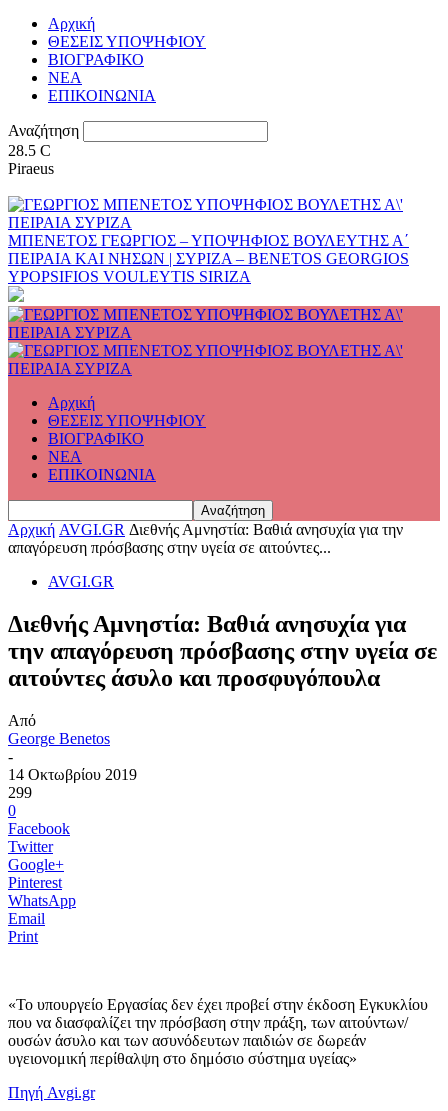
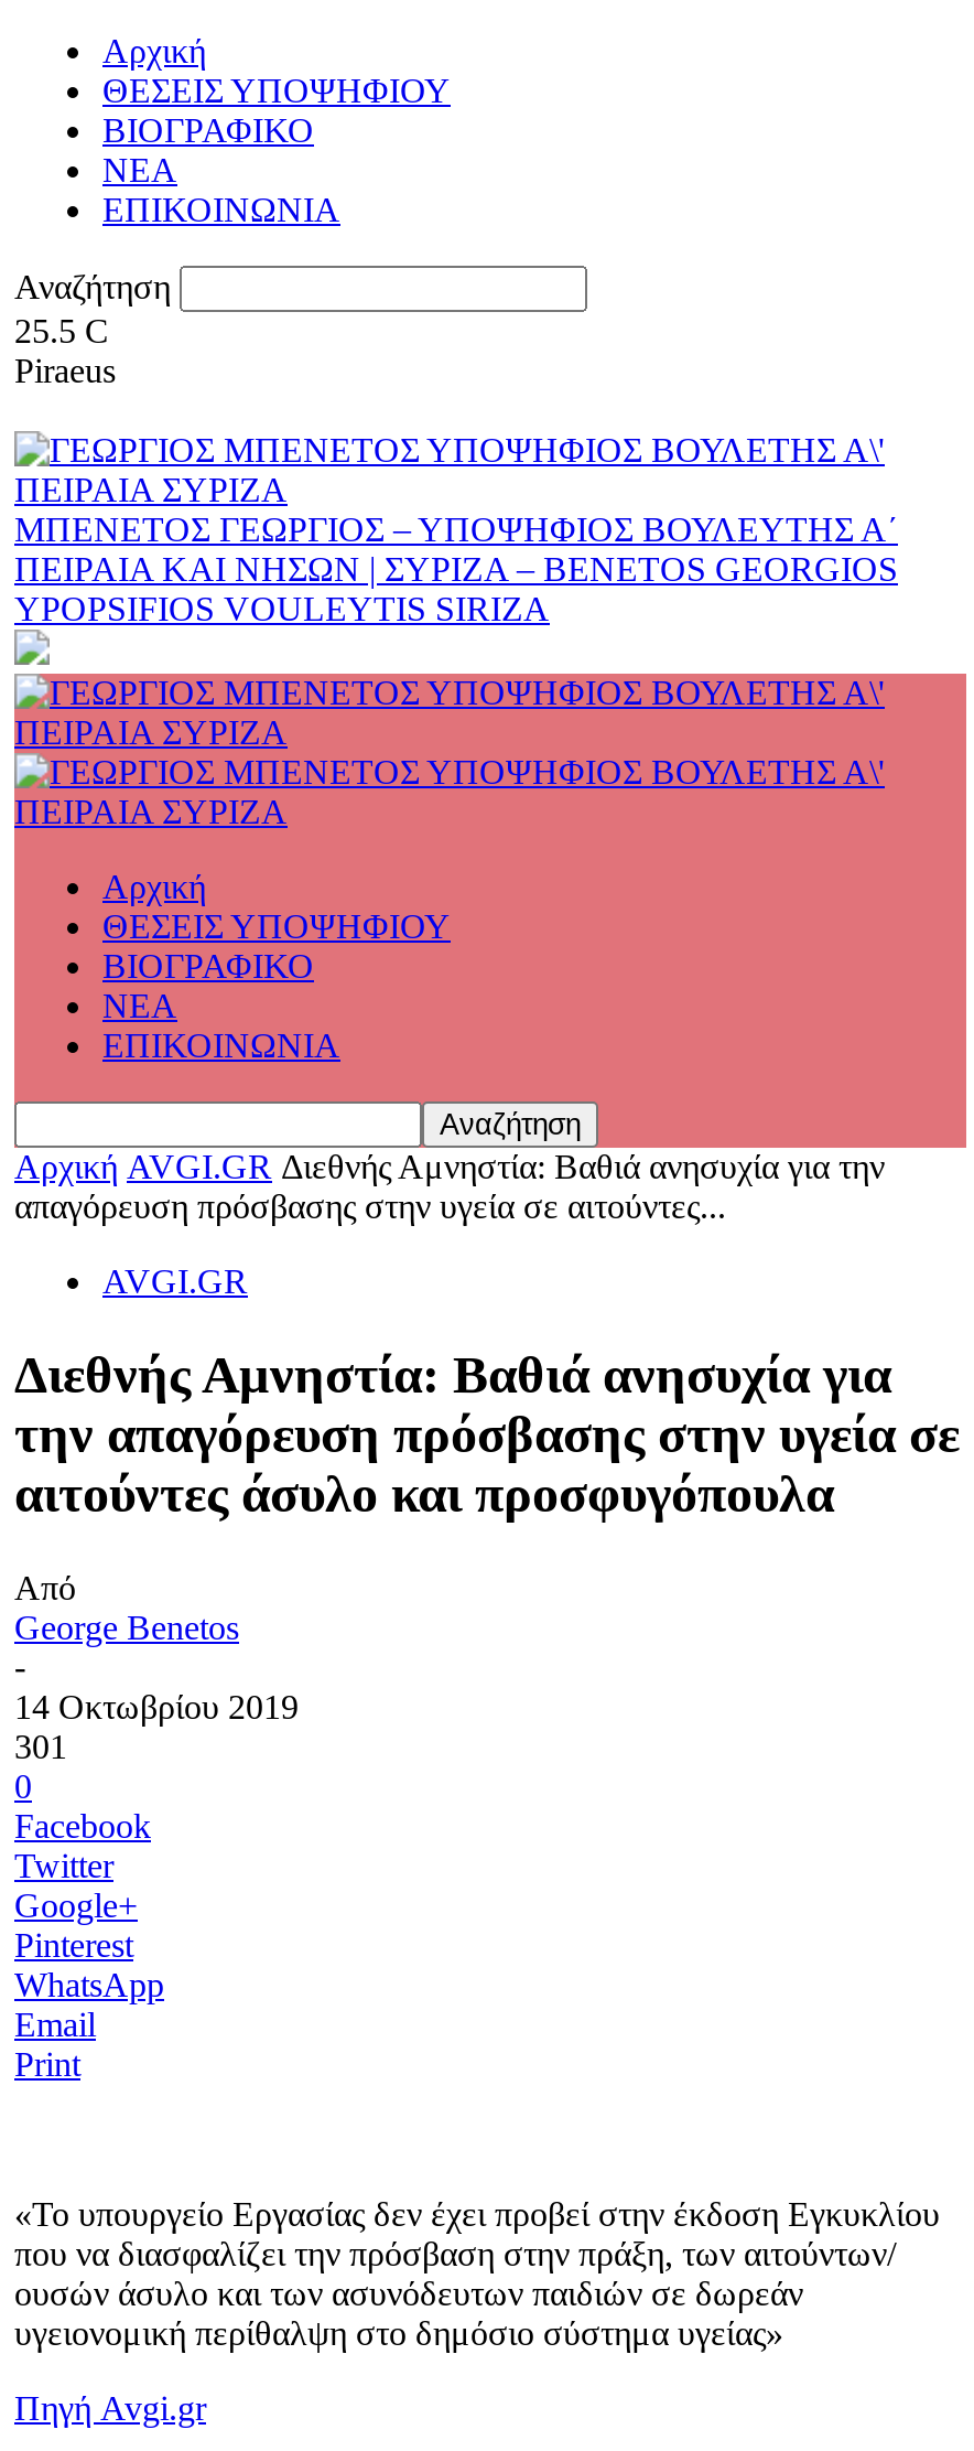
[8,142,51,159] 28.5 C -> [14,312,109,350] 25.5 C
[8,784,32,801] 299 -> [14,1727,67,1765] 301

